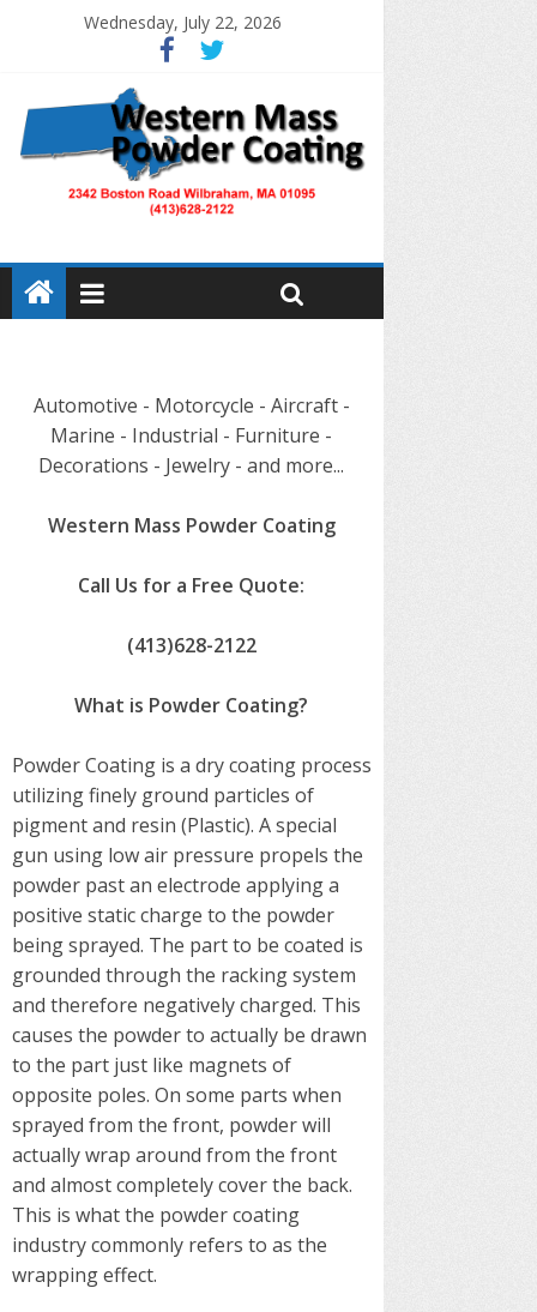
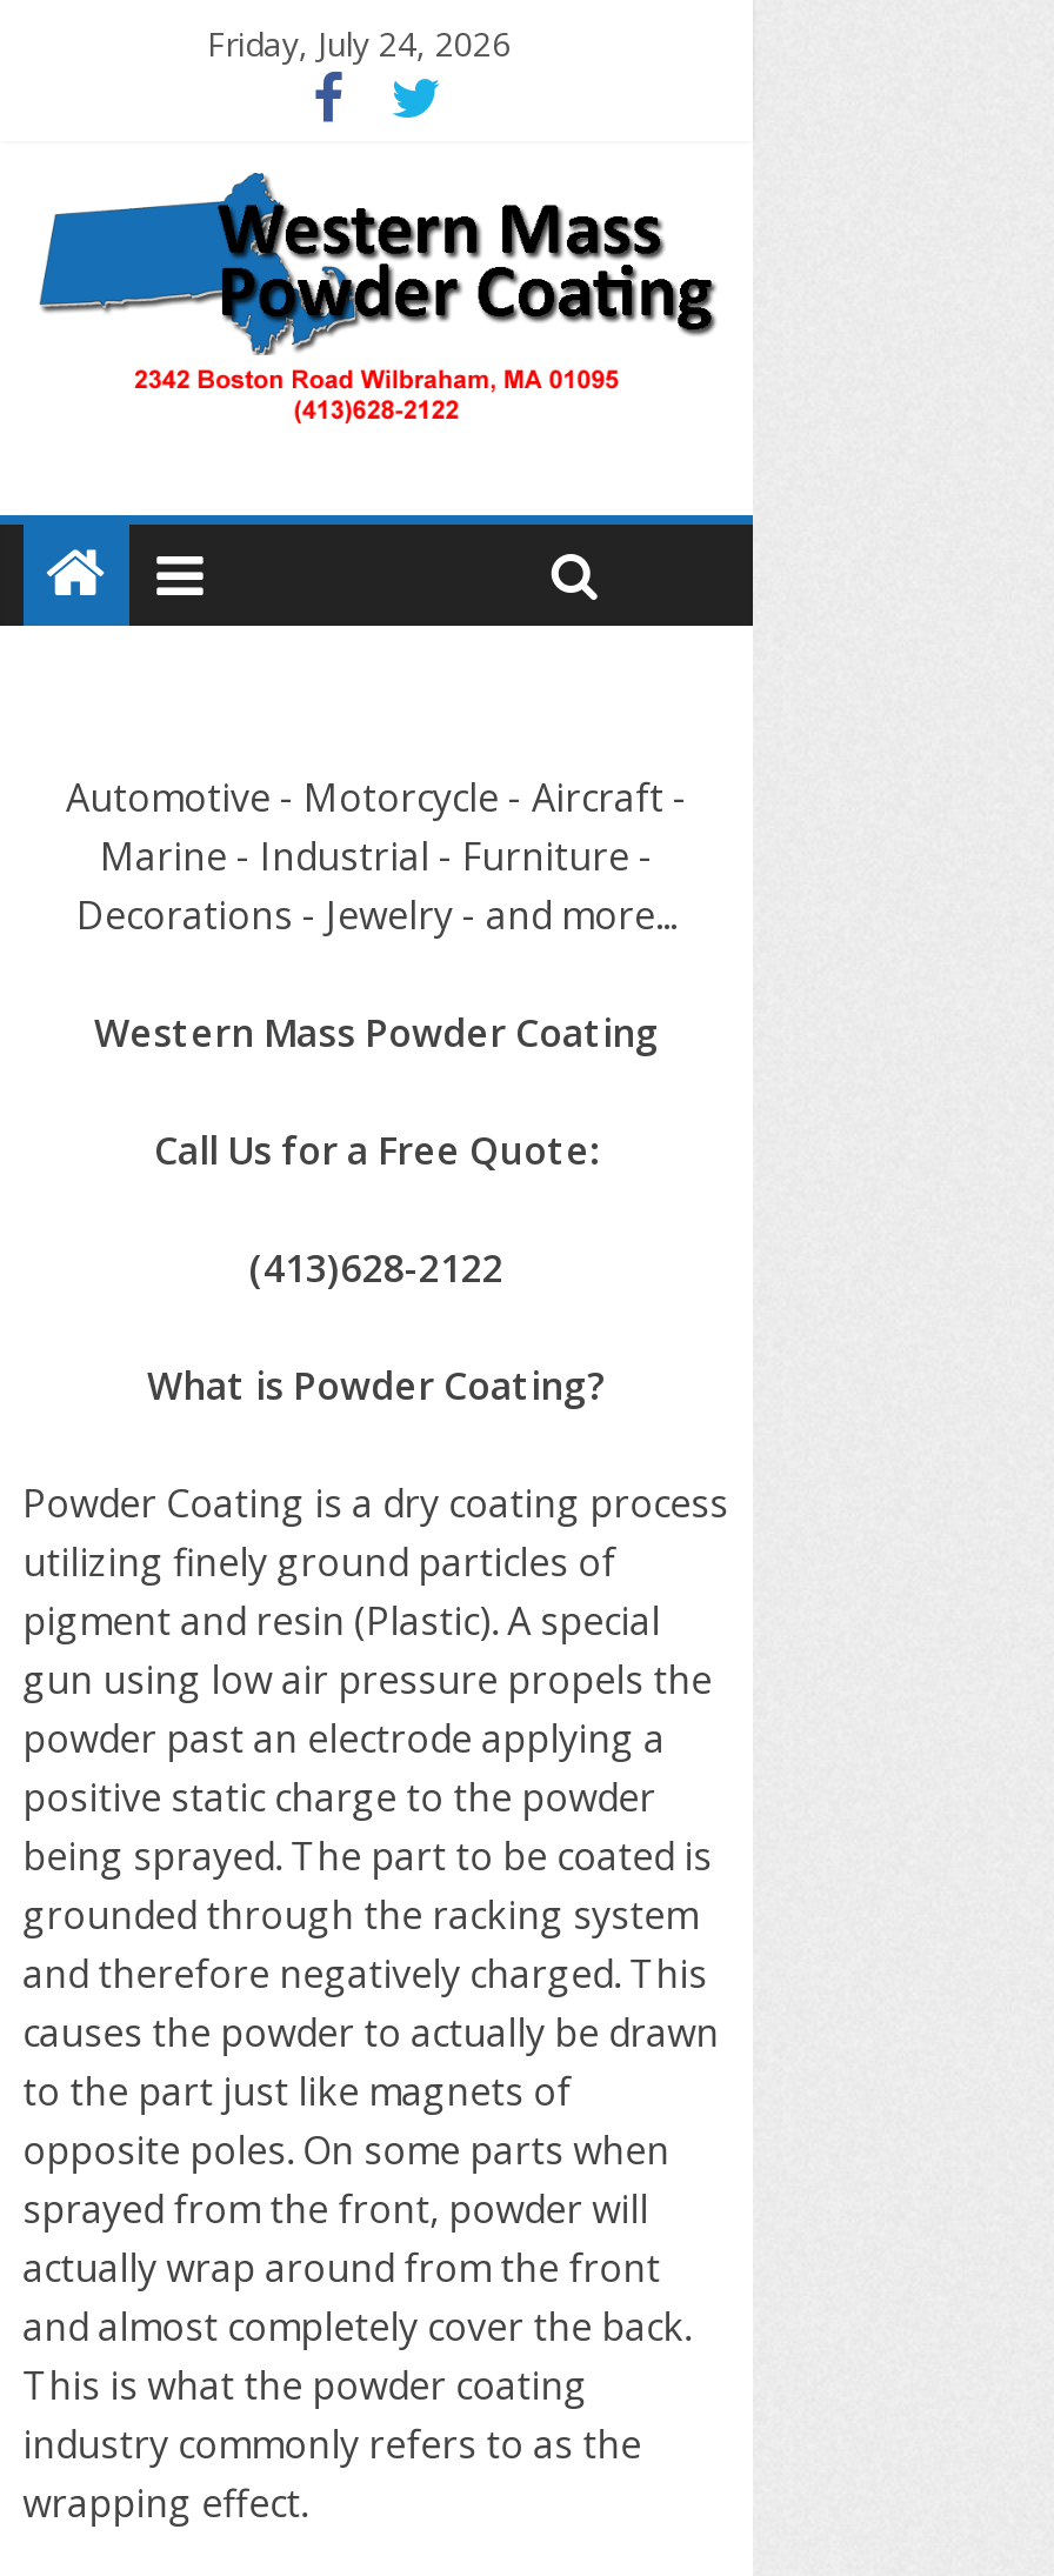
[84,11,282,34] Wednesday, July 22, 2026 -> [207,21,511,66] Friday, July 24, 2026

